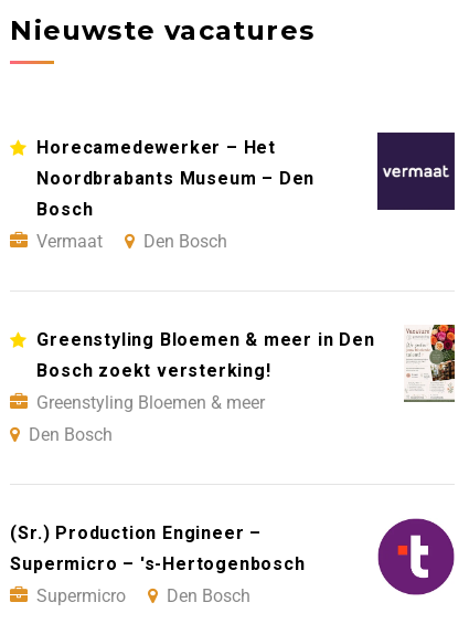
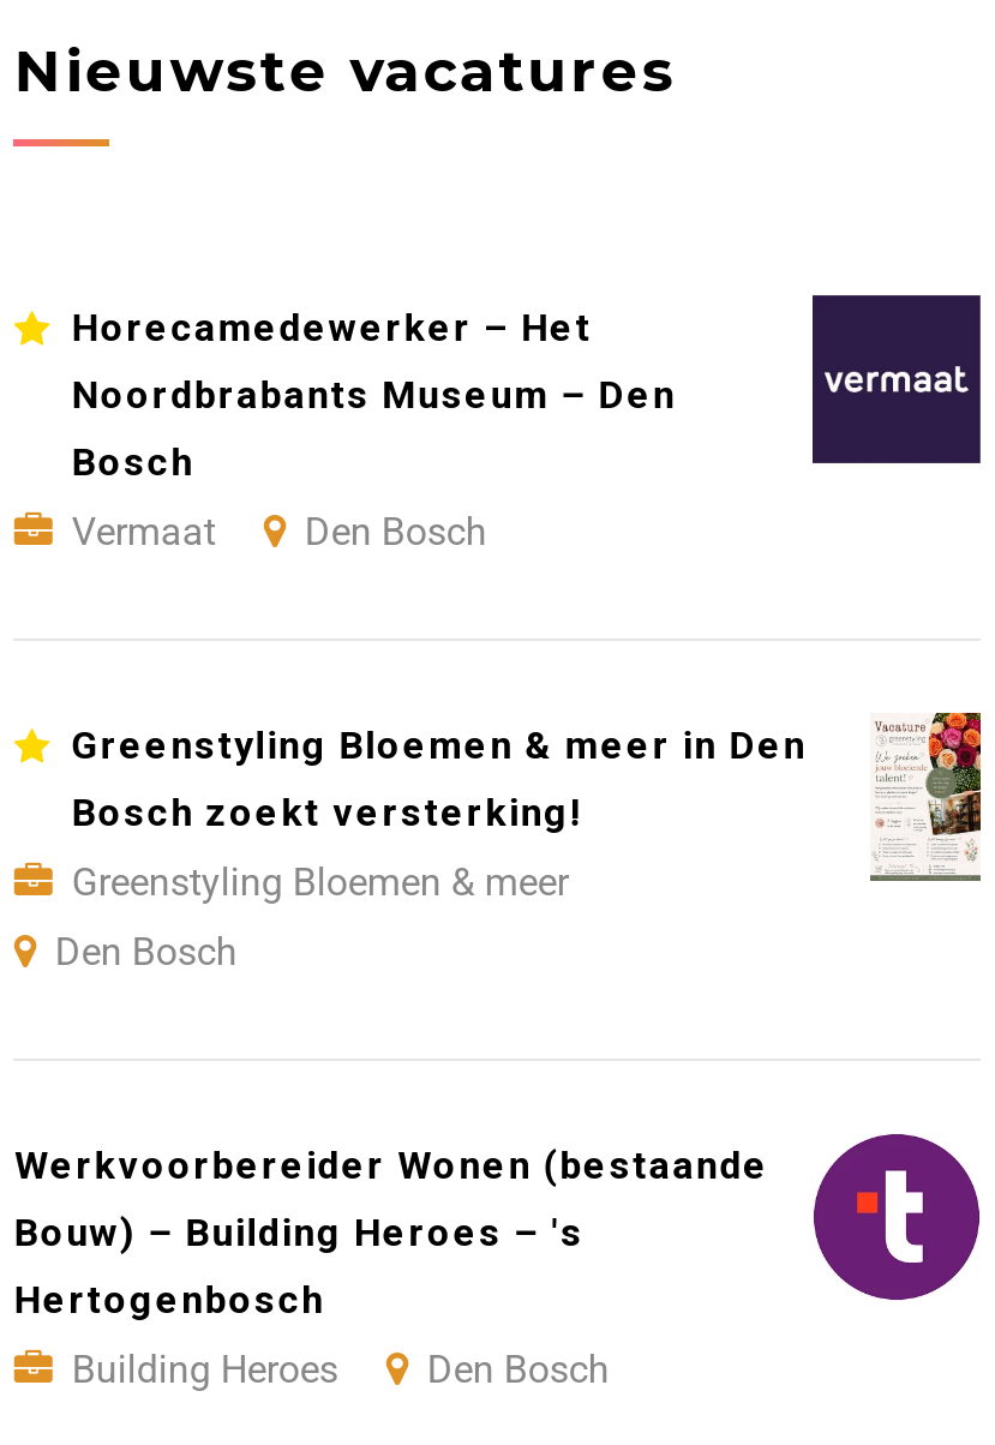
[10,523,305,607] (Sr.) Production Engineer – | Supermicro – 's-Hertogenbosch | Supermicro -> [14,1141,769,1391] Werkvoorbereider Wonen (bestaande | Bouw) – Building Heroes – 's | Hertogenbosch | Building Heroes

